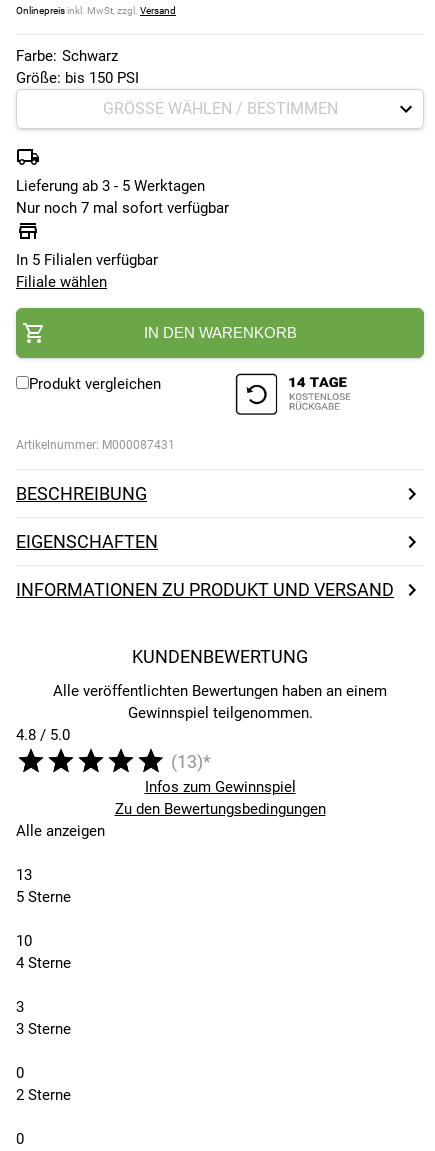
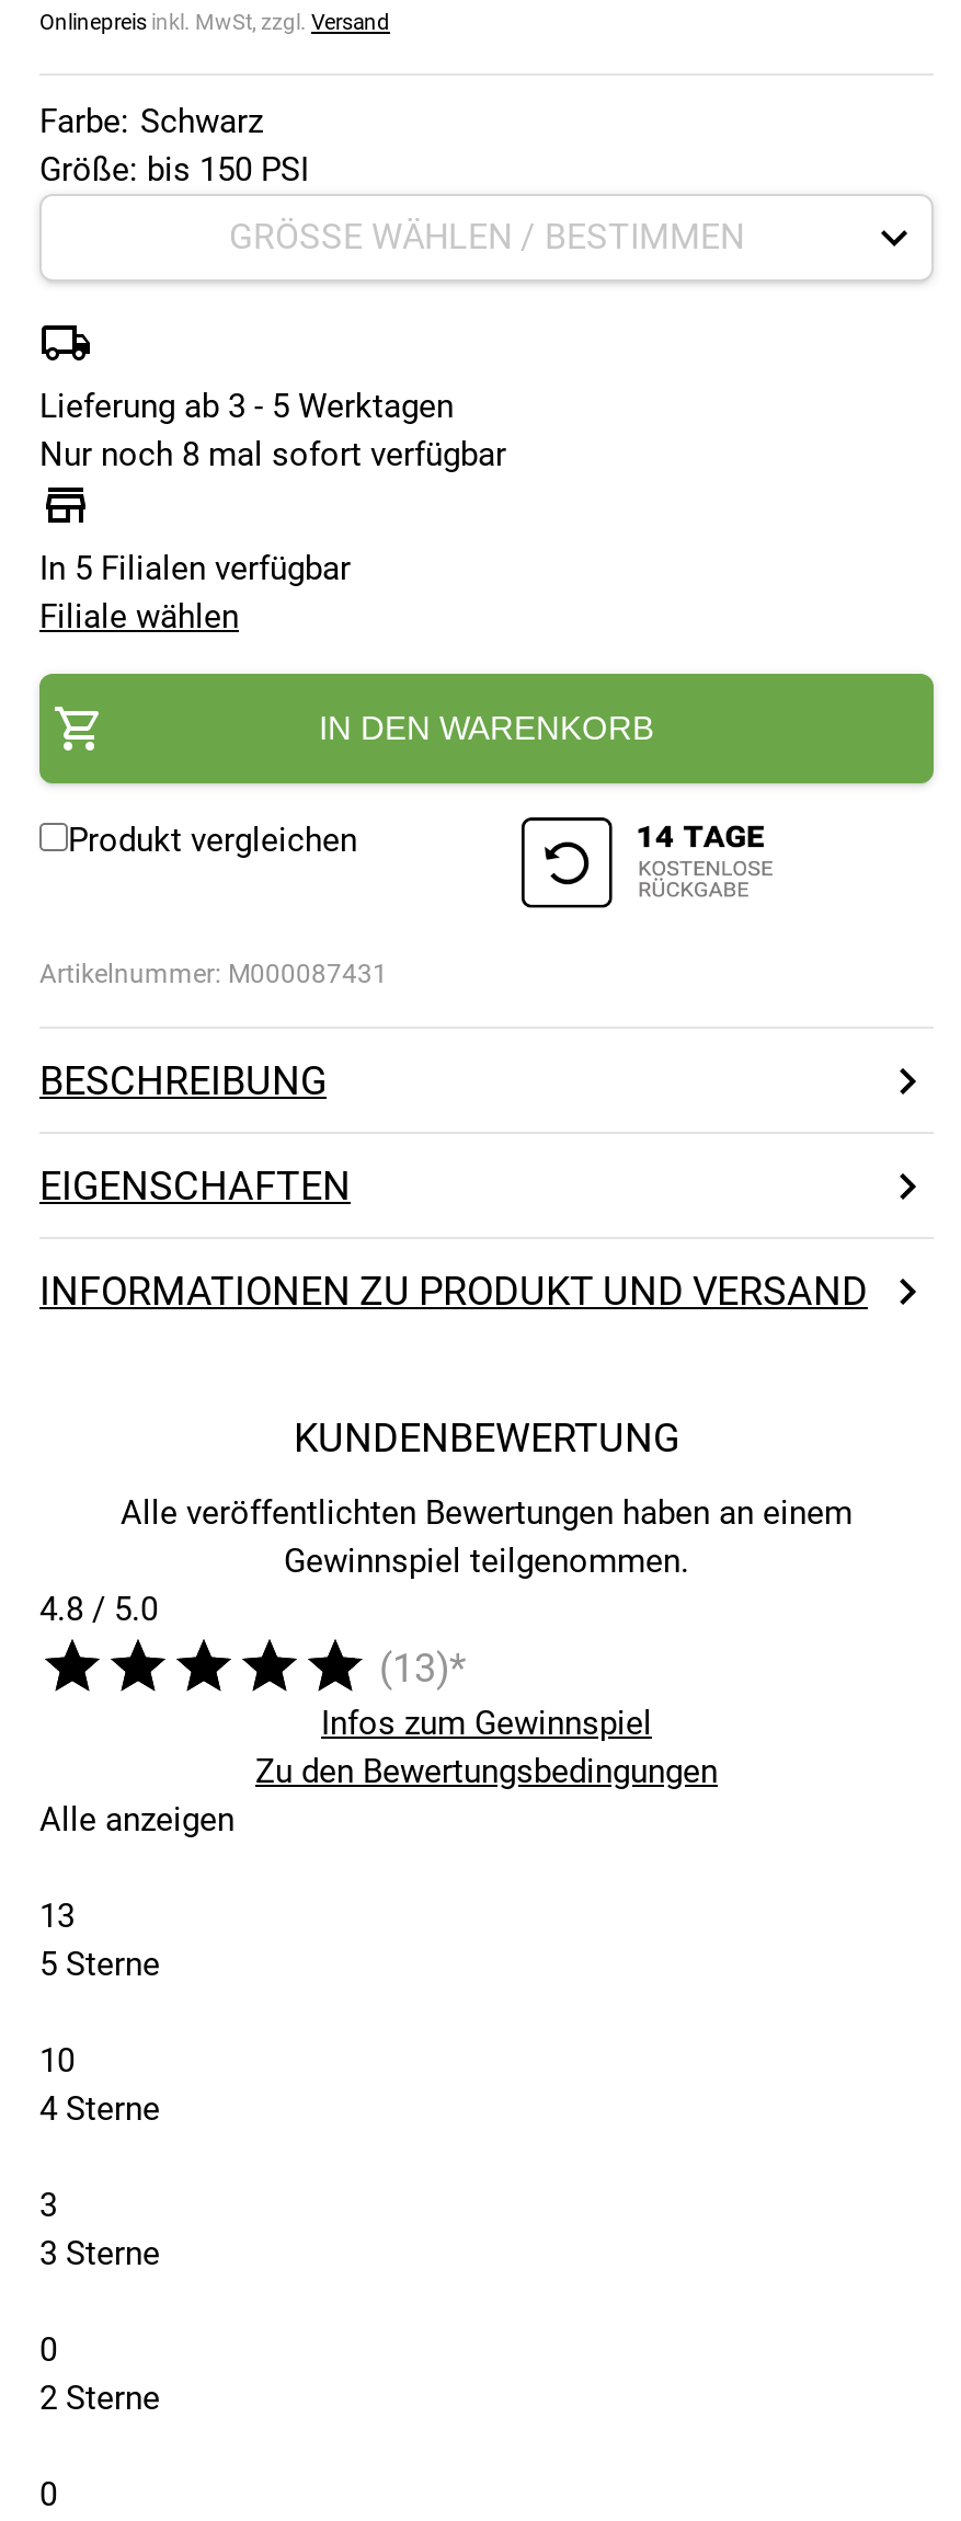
[16,199,229,217] Nur noch 7 mal sofort verfügbar -> [39,435,506,474] Nur noch 8 mal sofort verfügbar

